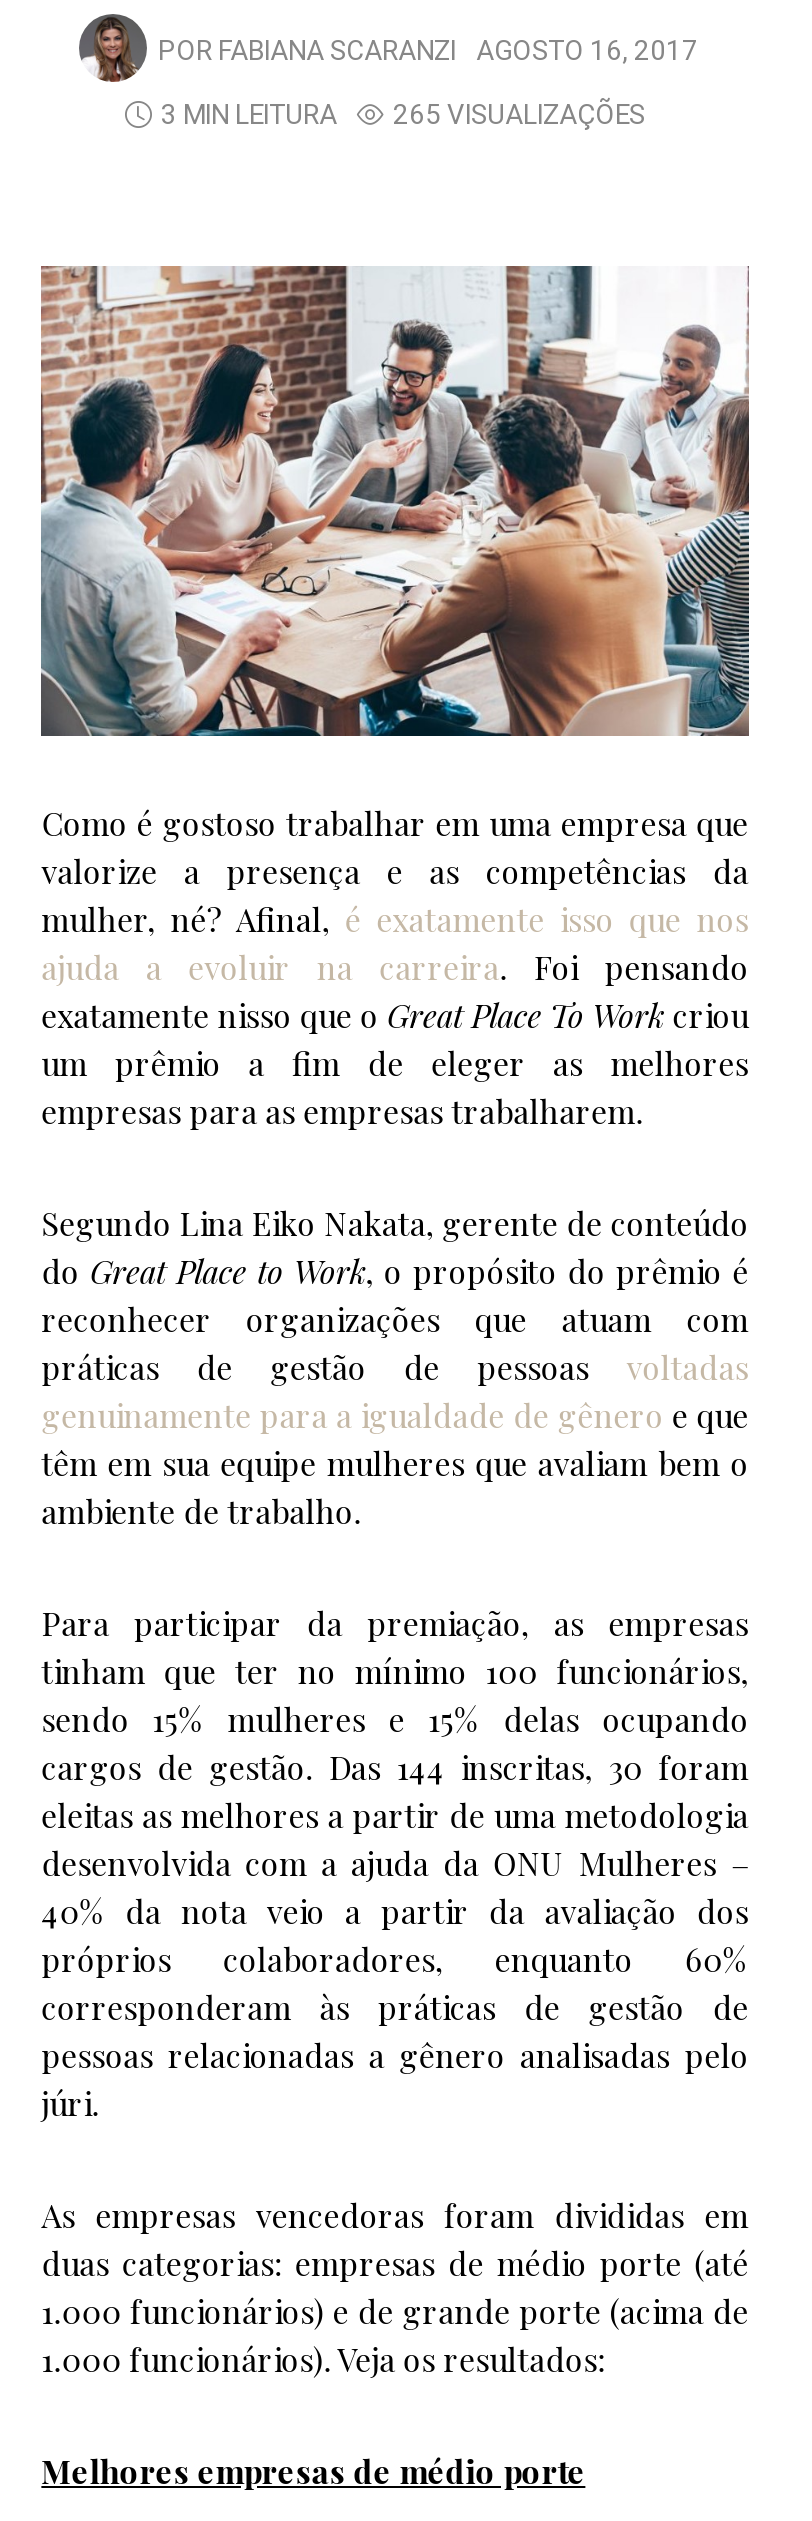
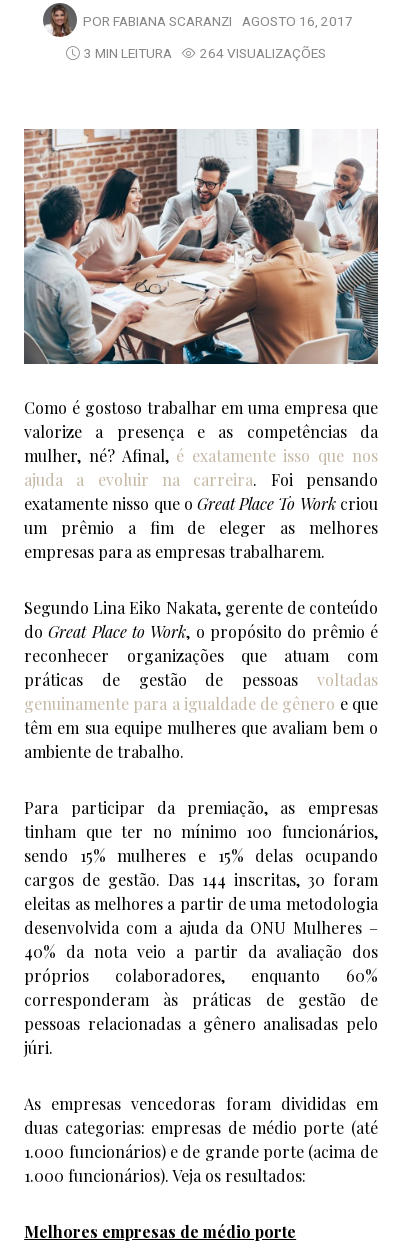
[393,95,645,135] 265 VISUALIZAÇÕES -> [200,44,326,64] 264 VISUALIZAÇÕES

